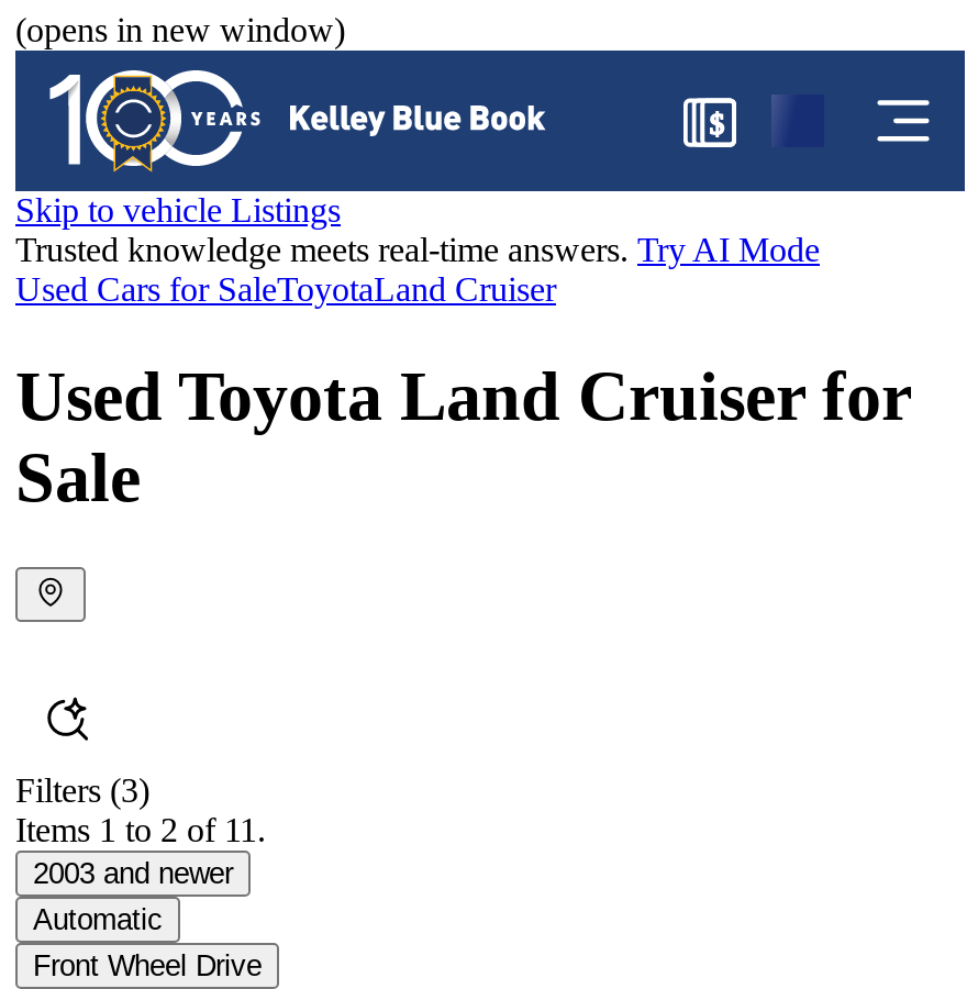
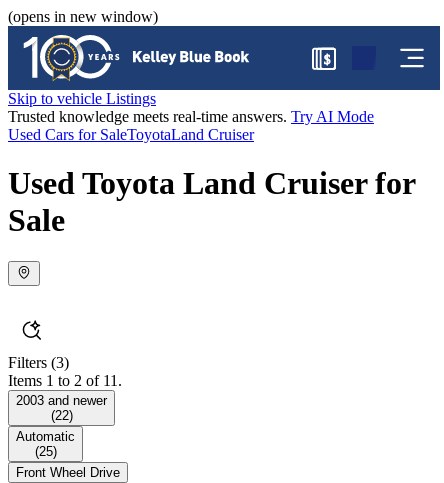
none -> [50,408,72,423] (22)
none -> [34,444,56,459] (25)

